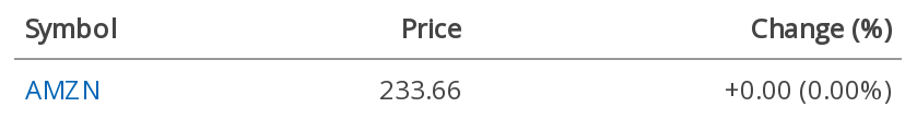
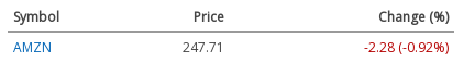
[379,71,462,108] 233.66 -> [183,38,224,56] 247.71
[725,71,891,108] +0.00 (0.00%) -> [364,38,449,56] -2.28 (-0.92%)

